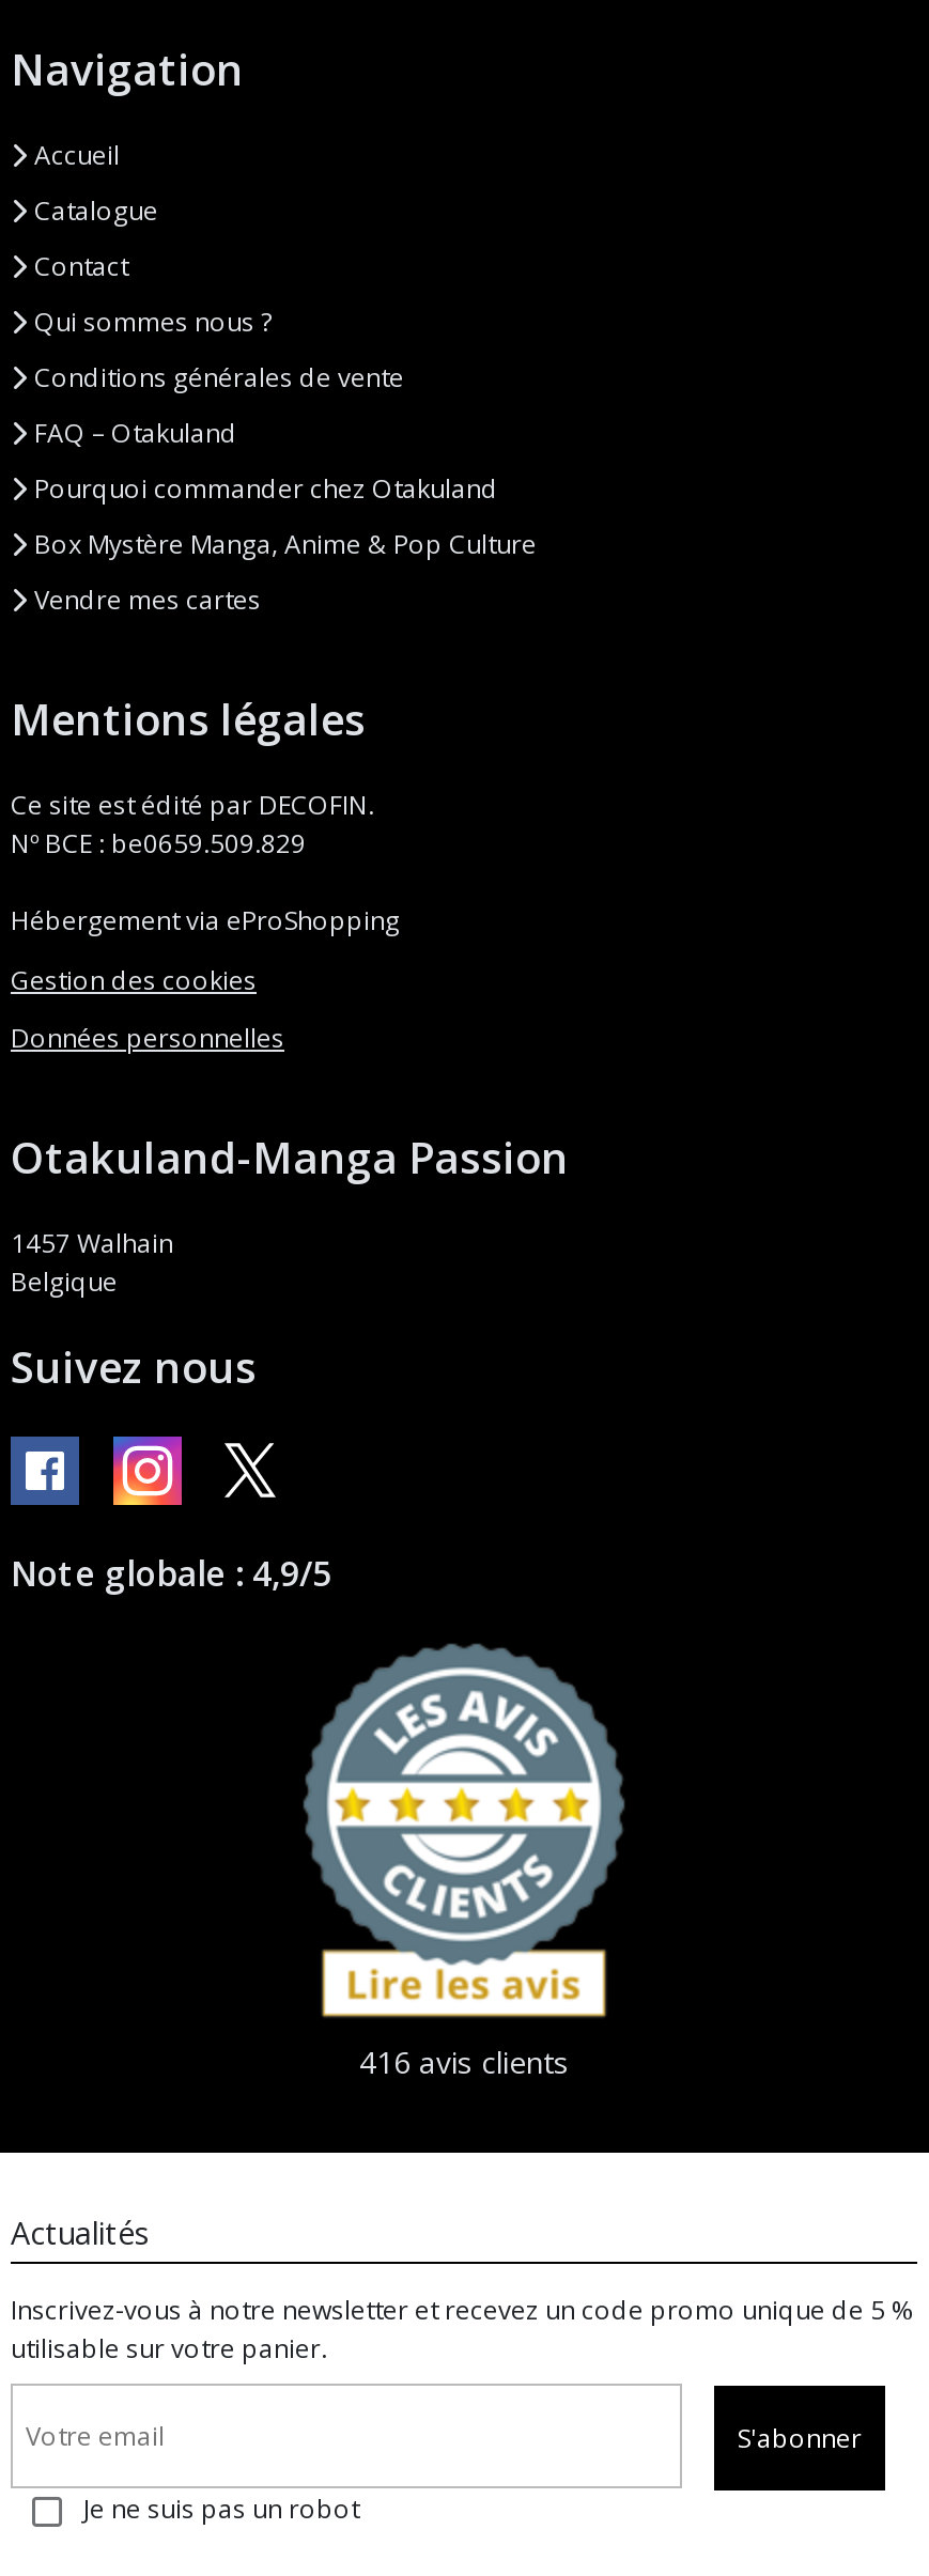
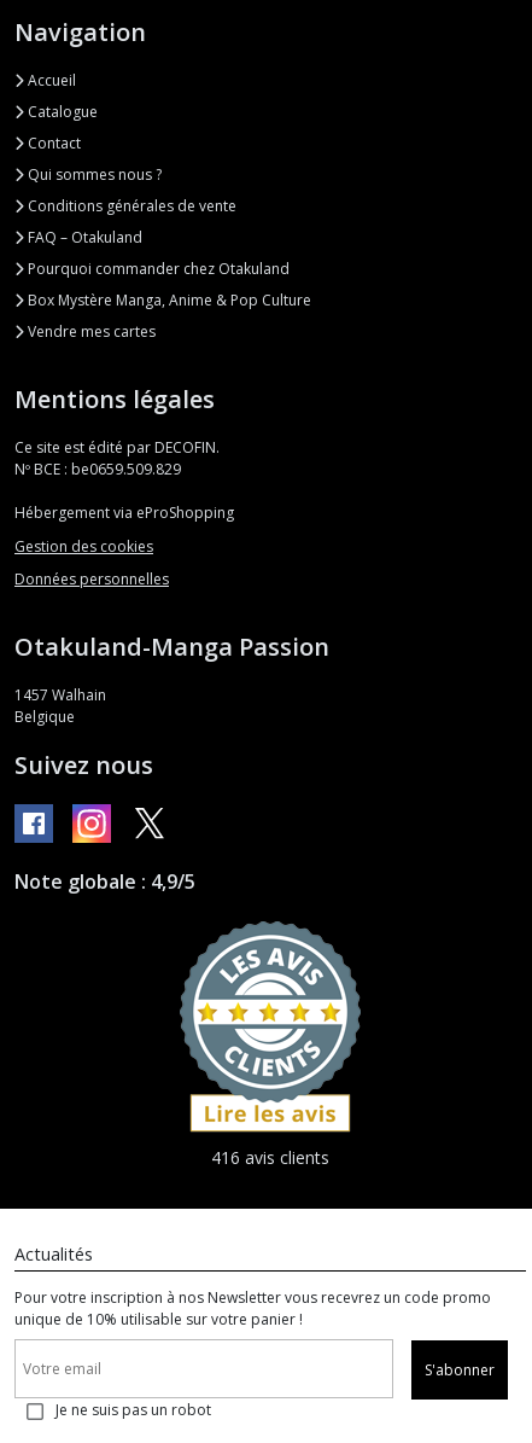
[11,2291,915,2366] Inscrivez-vous à notre newsletter et recevez un code promo unique de 5 % | utilisable sur votre panier. -> [14,1287,491,1329] Pour votre inscription à nos Newsletter vous recevrez un code promo | unique de 10% utilisable sur votre panier !

